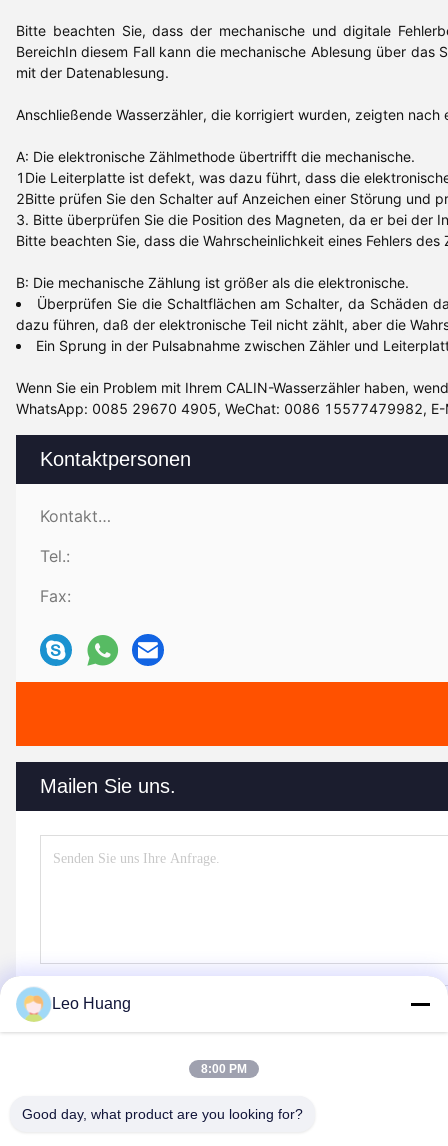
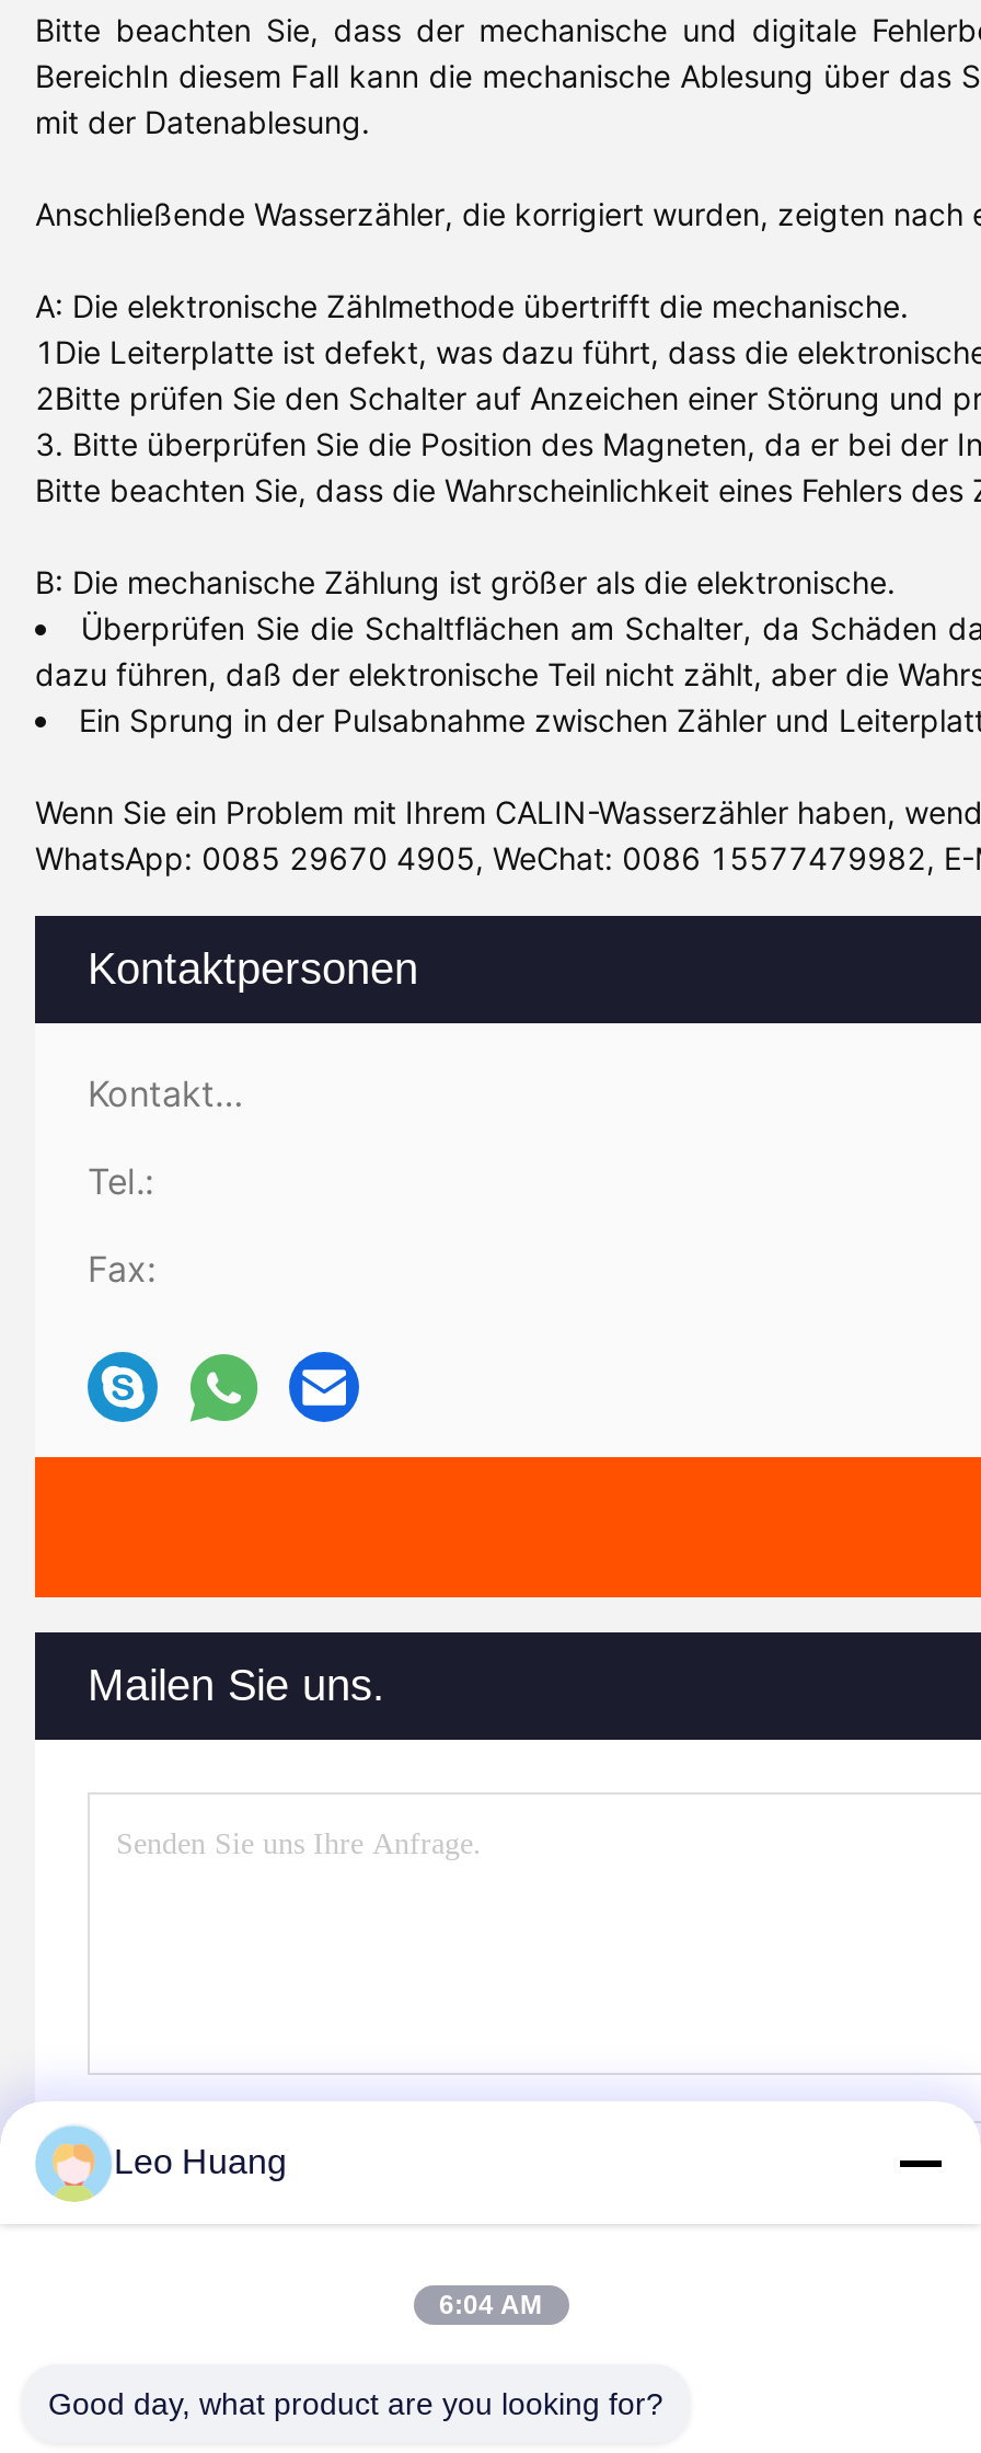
[201,1062,247,1076] 8:00 PM -> [439,2290,542,2320] 6:04 AM

